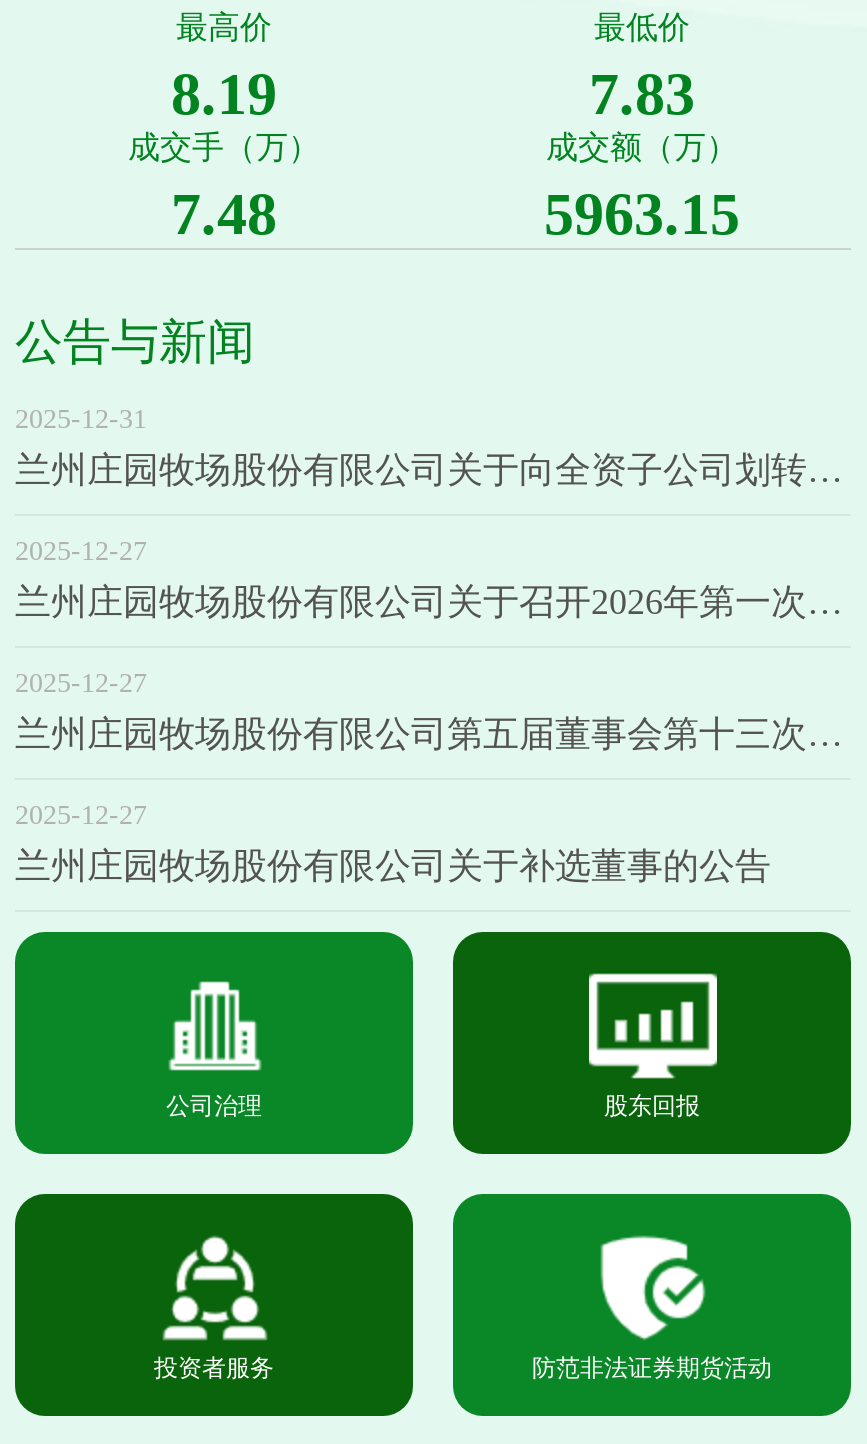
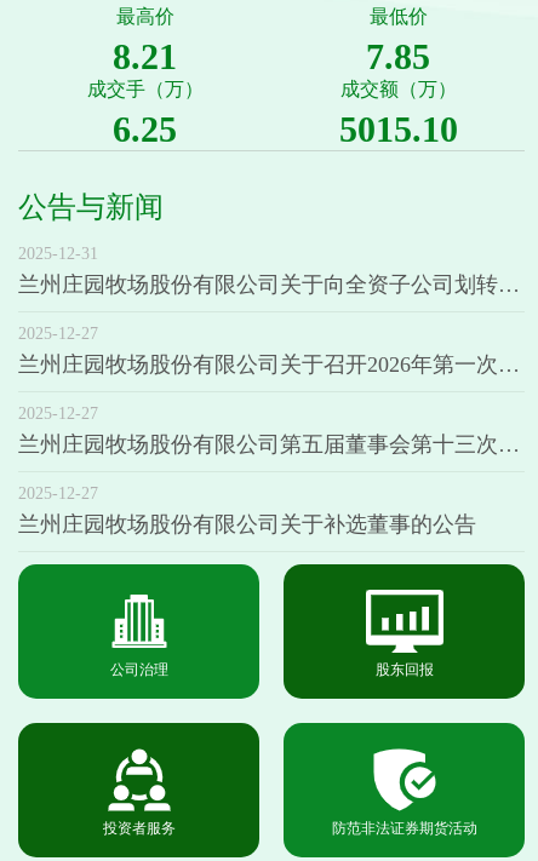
[171,60,277,126] 8.19 -> [113,36,177,76] 8.21
[589,60,695,126] 7.83 -> [366,36,430,76] 7.85
[171,180,277,246] 7.48 -> [113,109,177,149] 6.25
[544,180,740,246] 5963.15 -> [339,109,457,149] 5015.10

